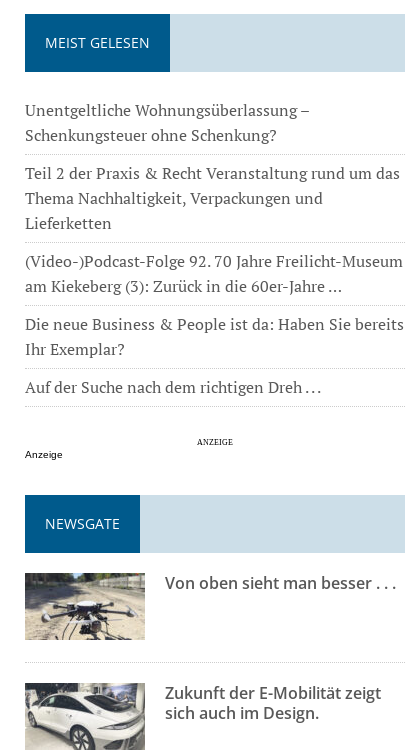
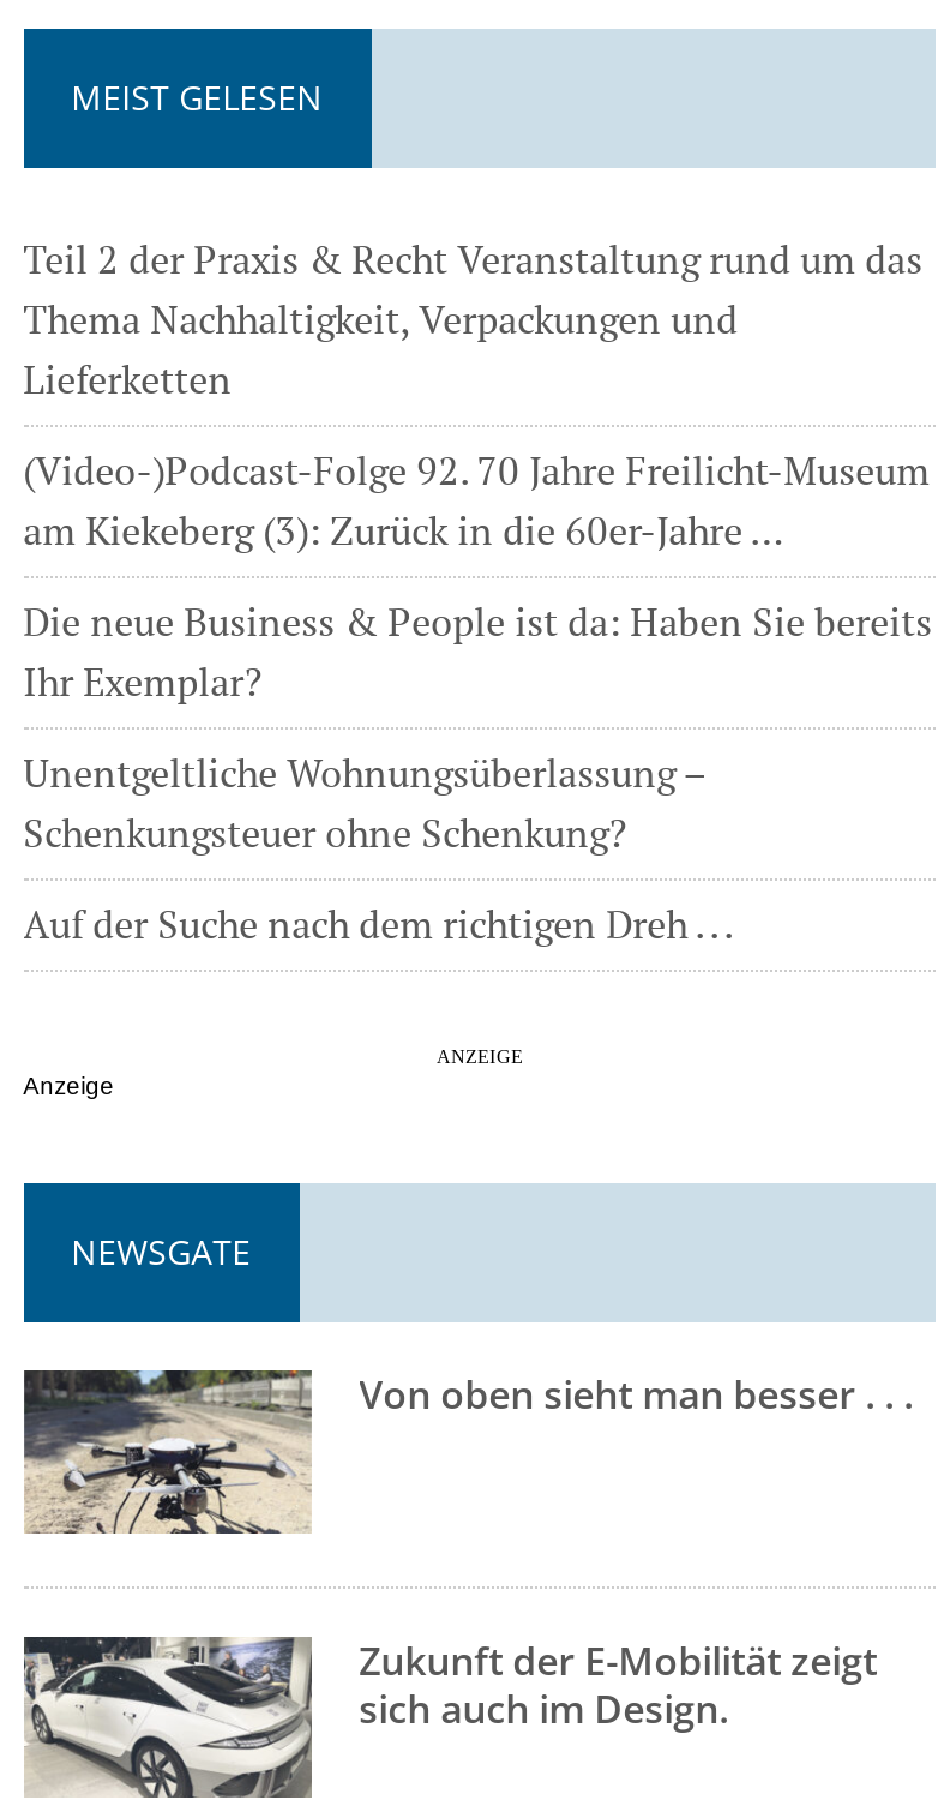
moved [25,99,309,146] -> [23,747,704,860]: Unentgeltliche Wohnungsüberlassung – | Schenkungsteuer ohne Schenkung?
moved [25,162,404,360] -> [23,234,932,709]: Teil 2 der Praxis & Recht Veranstaltung rund um das | Thema Nachhaltigkeit, Verpackungen und | Lieferketten | (Video-)Podcast-Folge 92. 70 Jahre Freilicht-Museum | am Kiekeberg (3): Zurück in die 60er-Jahre … | Die neue Business & People ist da: Haben Sie bereits | Ihr Exemplar?

